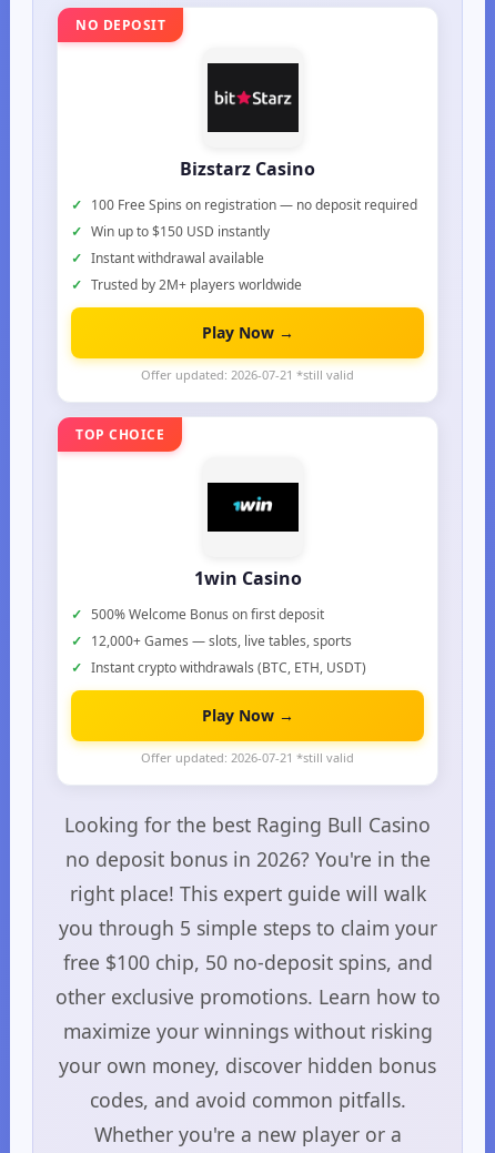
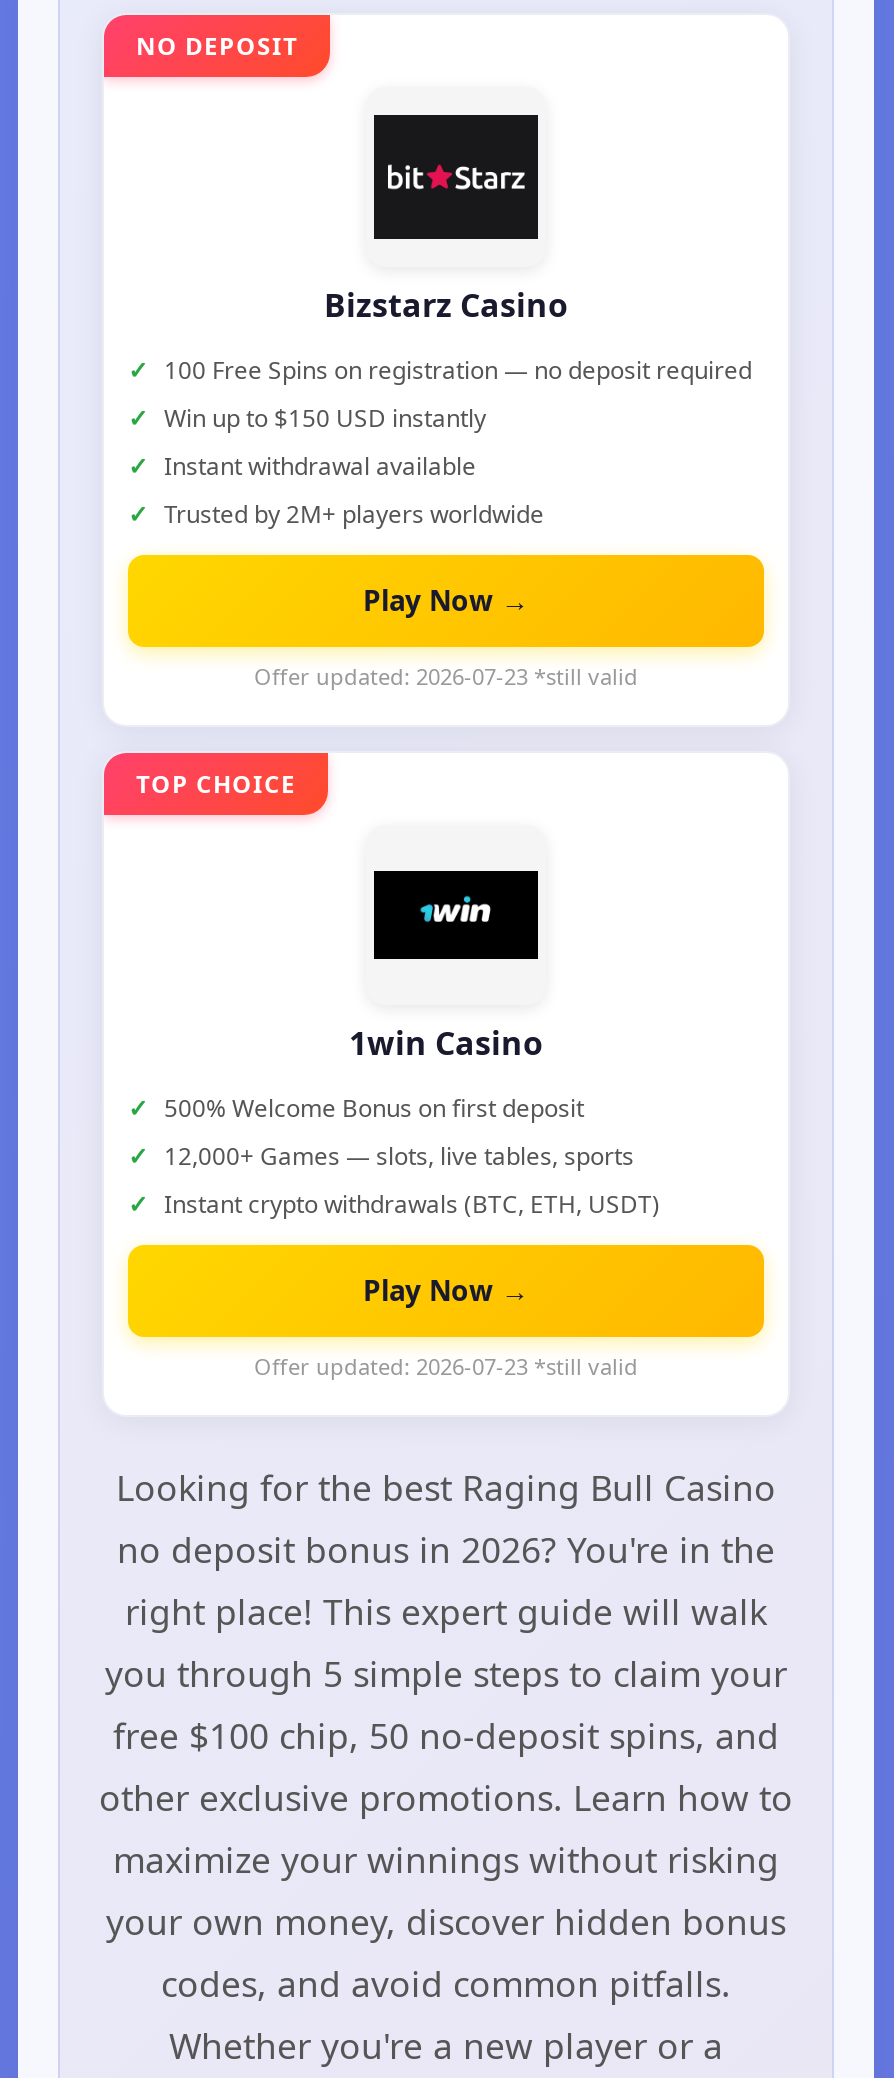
[141,366,354,383] Offer updated: 2026-07-21 *still valid -> [254,661,638,691] Offer updated: 2026-07-23 *still valid
[141,749,354,766] Offer updated: 2026-07-21 *still valid -> [254,1351,638,1381] Offer updated: 2026-07-23 *still valid

